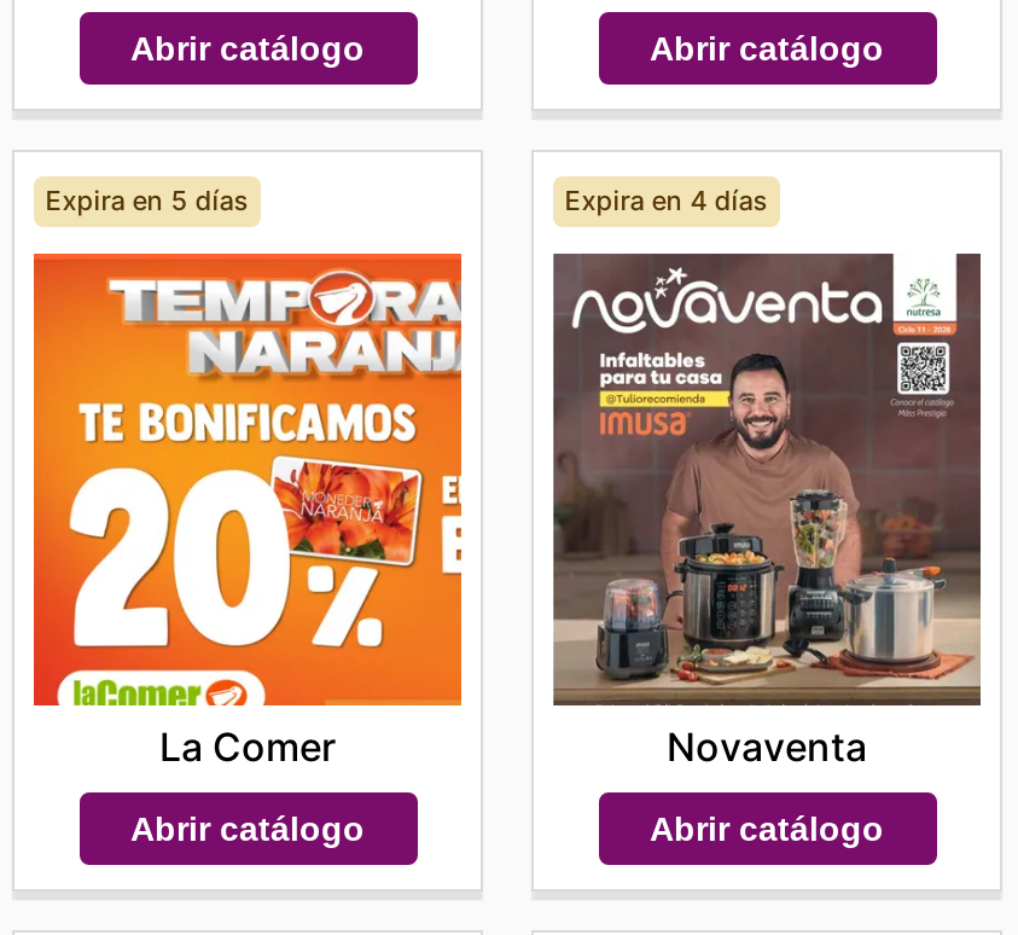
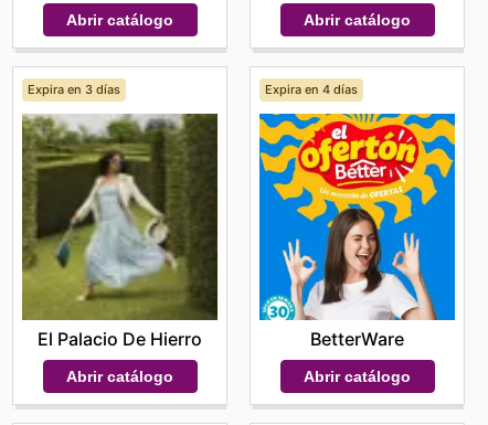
[45,183,248,217] Expira en 5 días -> [27,81,120,97] Expira en 3 días
[31,251,464,771] [image] | La Comer -> [21,113,219,350] [image] | El Palacio De Hierro
[551,251,983,771] [image] | Novaventa -> [258,113,456,350] [image] | BetterWare

